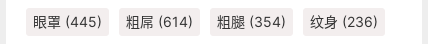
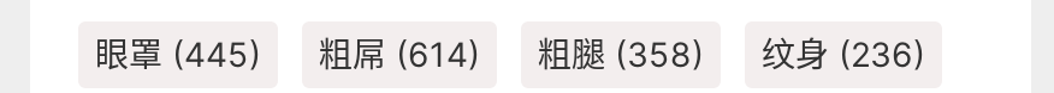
[33,13,378,30] 眼罩(445) 粗屌(614) 粗腿(354) 纹身(236) -> [95,33,925,74] 眼罩(445) 粗屌(614) 粗腿(358) 纹身(236)

